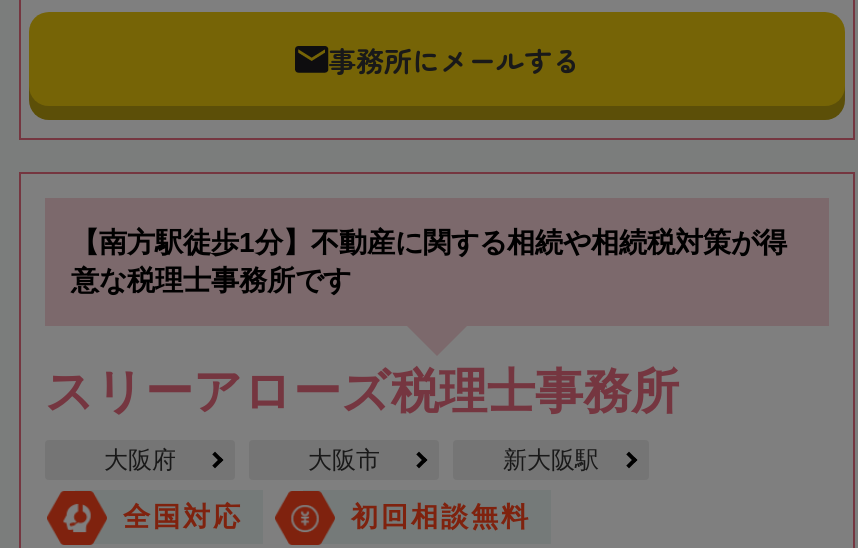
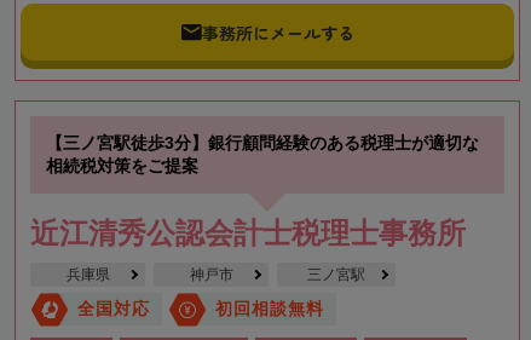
[71,226,787,296] 【南方駅徒歩1分】不動産に関する相続や相続税対策が得 | 意な税理士事務所です -> [46,133,479,176] 【三ノ宮駅徒歩3分】銀行顧問経験のある税理士が適切な | 相続税対策をご提案
[45,364,679,418] スリーアローズ税理士事務所 -> [30,217,466,249] 近江清秀公認会計士税理士事務所
[104,446,599,474] 大阪府 | 大阪市 | 新大阪駅 -> [66,266,365,283] 兵庫県 | 神戸市 | 三ノ宮駅

